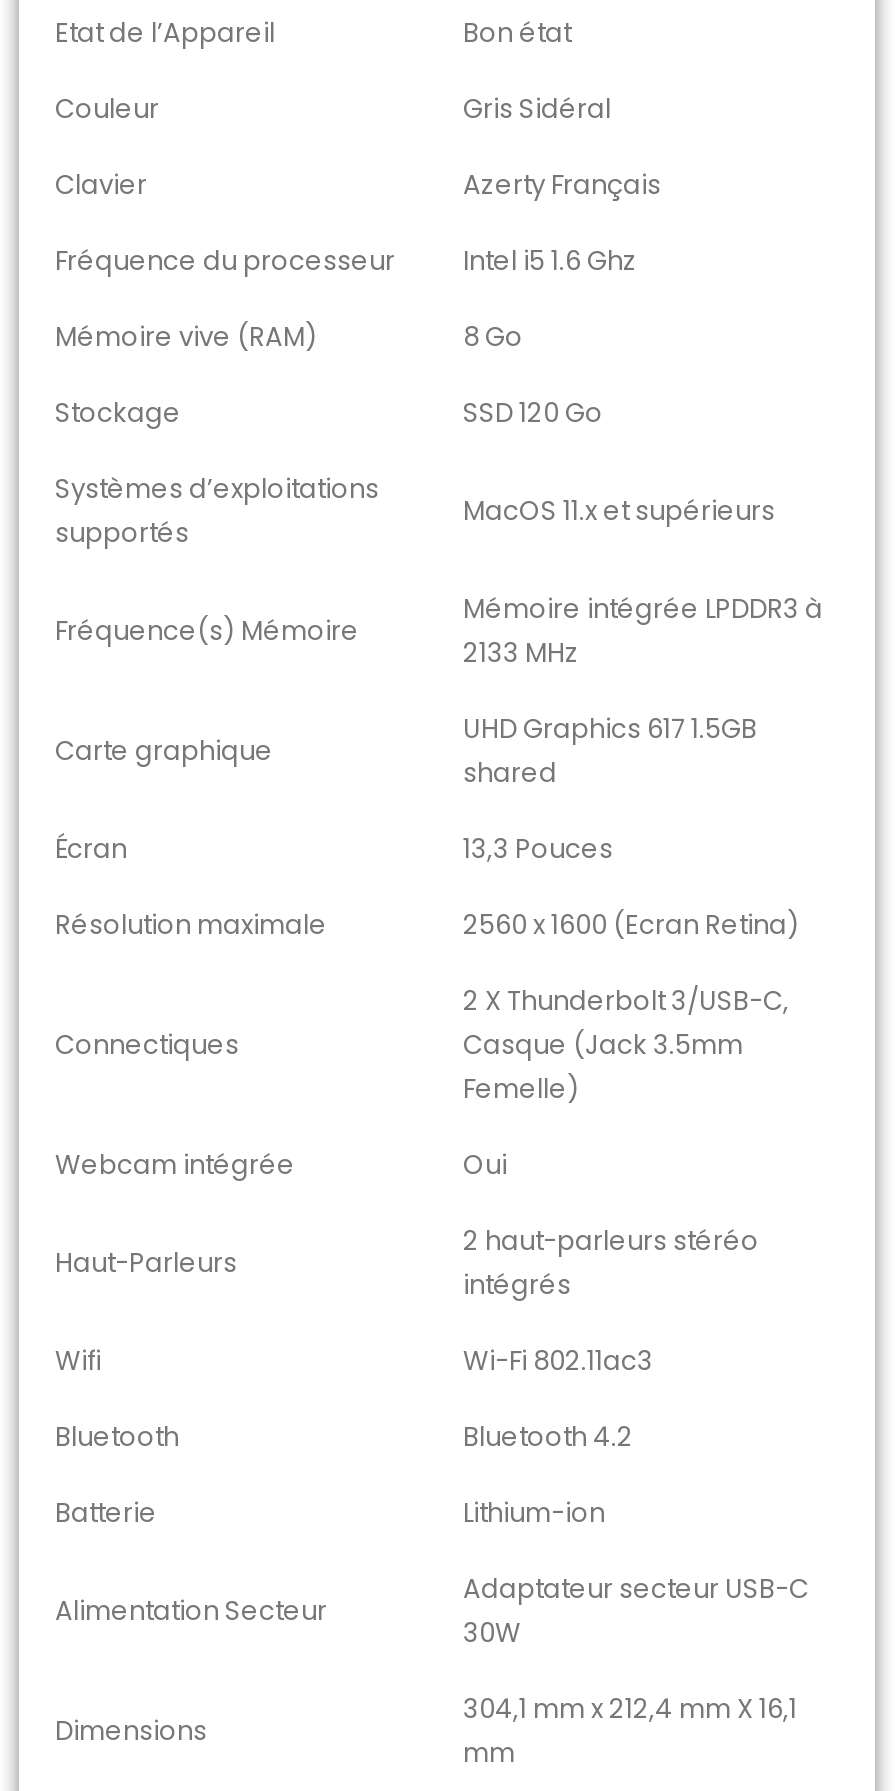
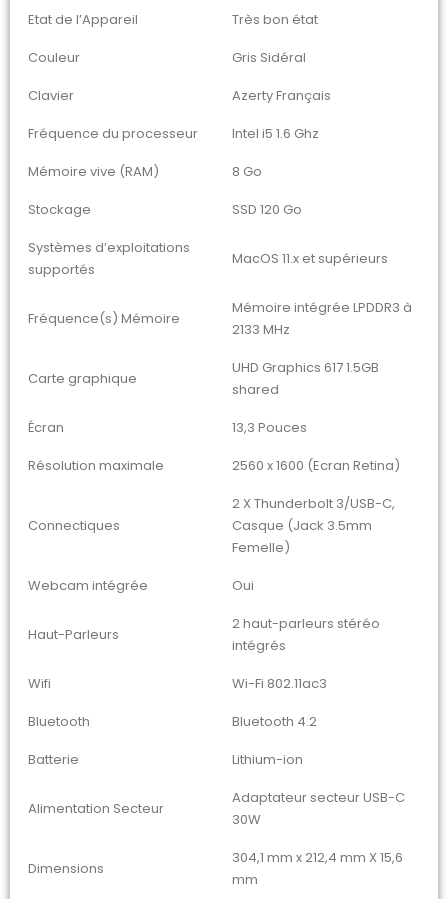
[463,14,571,52] Bon état -> [232,10,318,29] Très bon état
[463,1690,797,1728] 304,1 mm x 212,4 mm X 16,1 -> [232,848,403,867] 304,1 mm x 212,4 mm X 15,6

